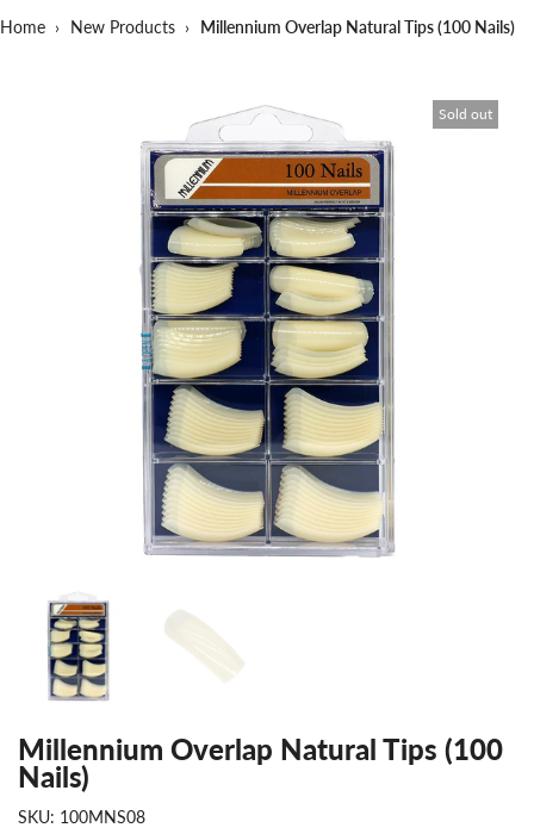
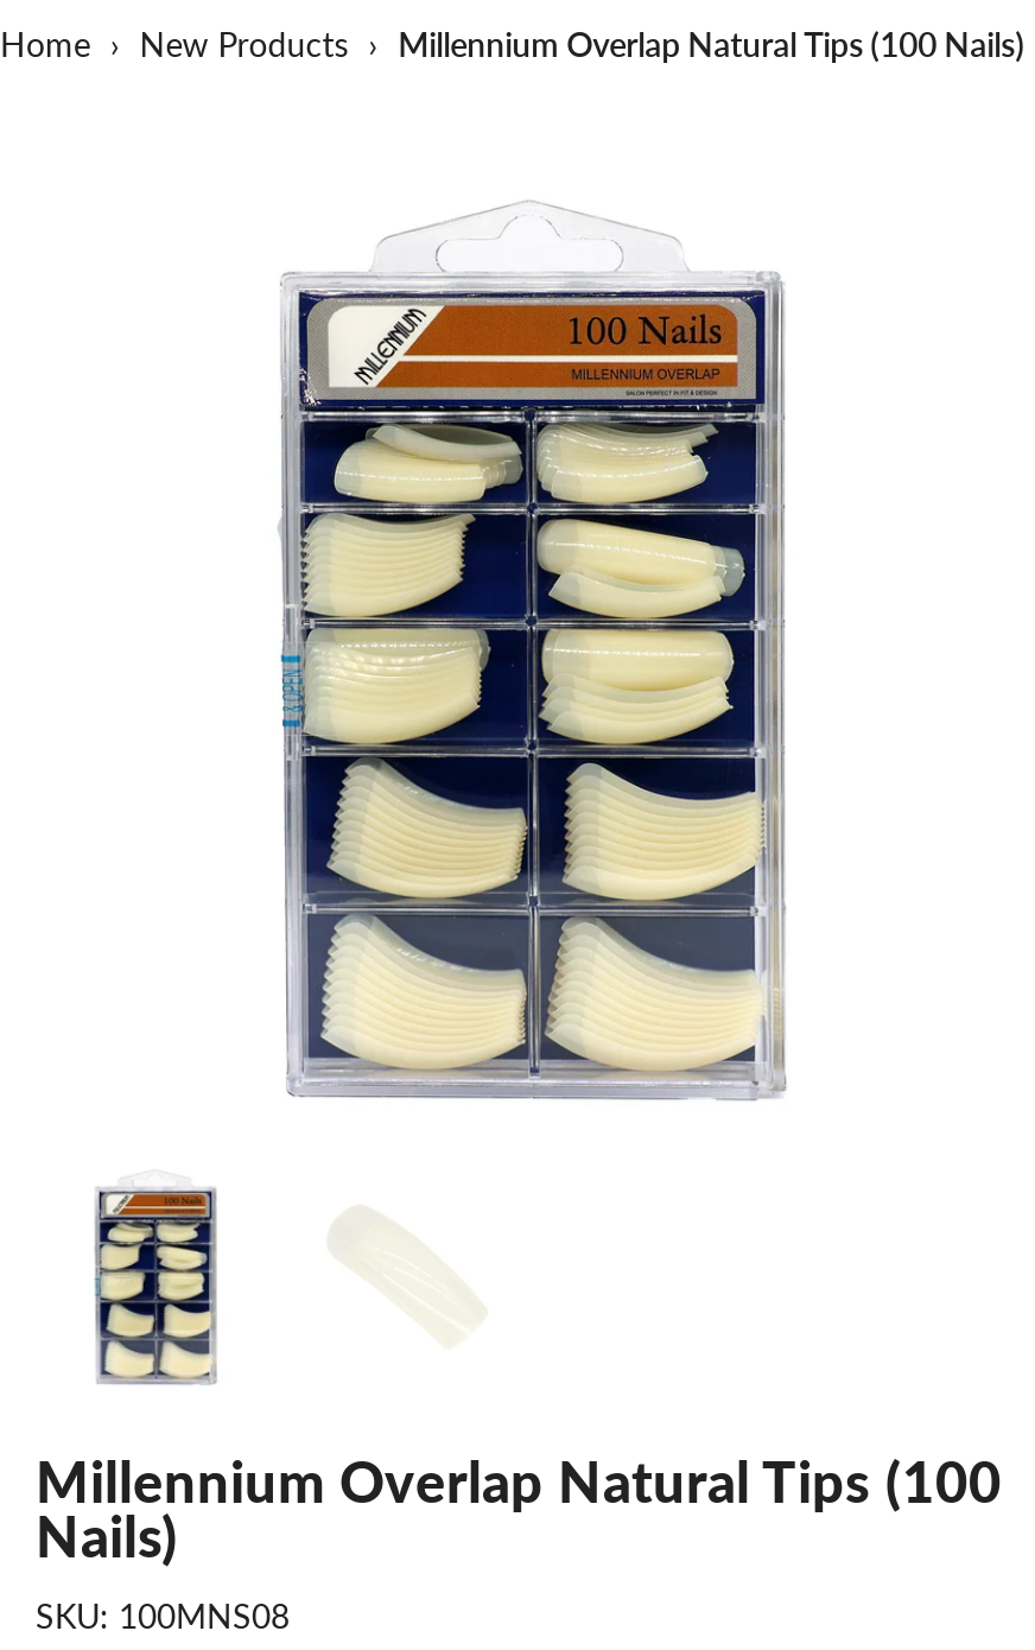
[439,105,492,123] Sold out -> none

